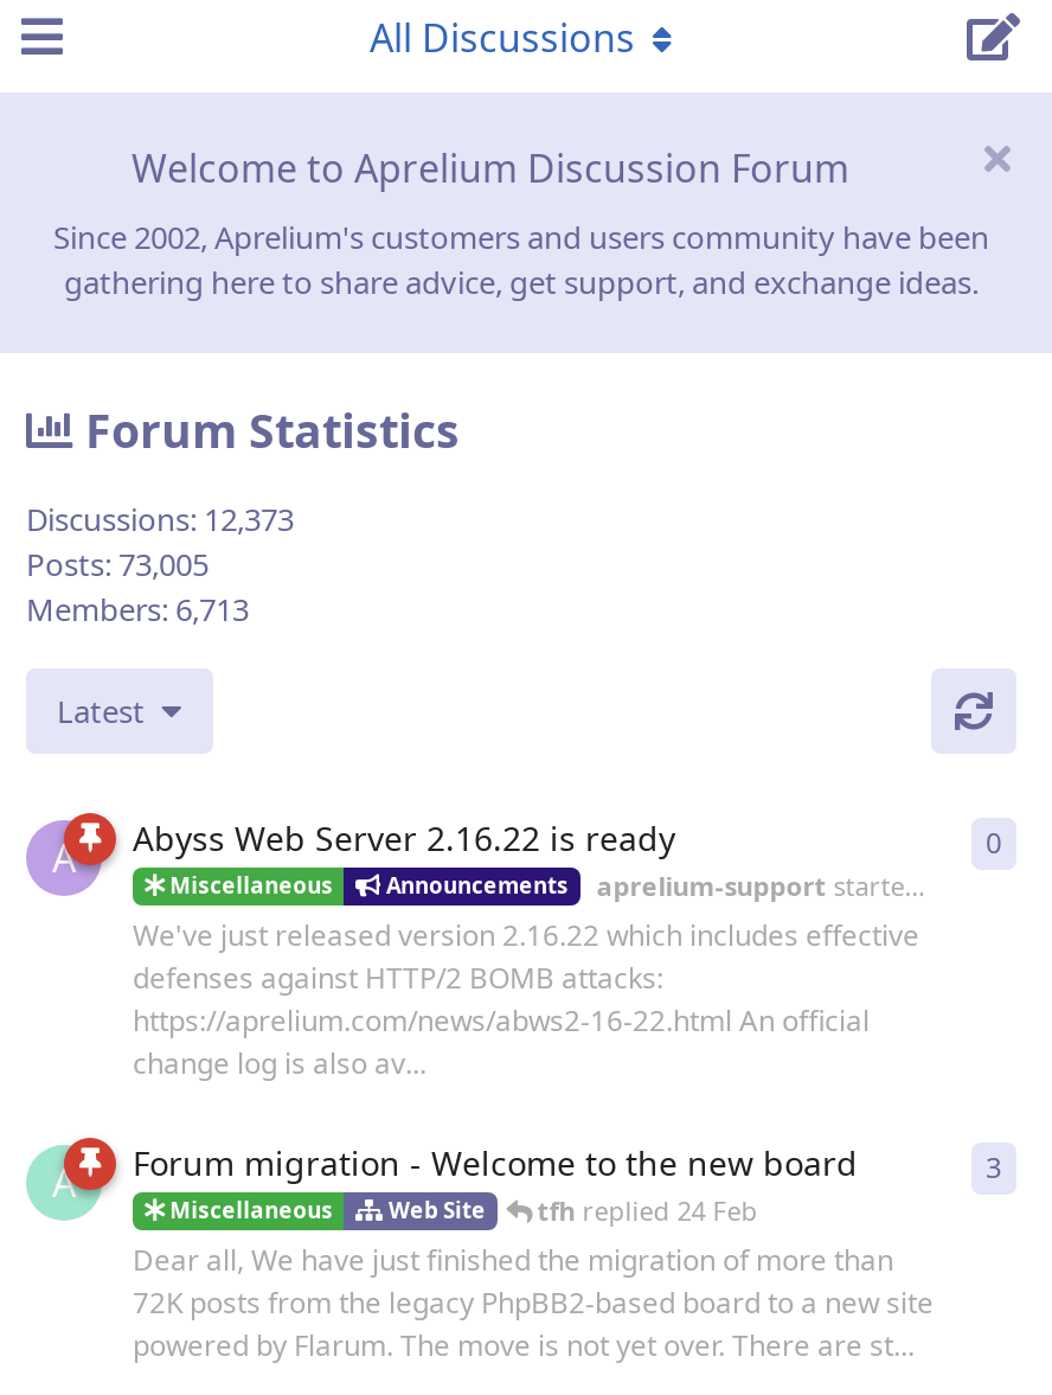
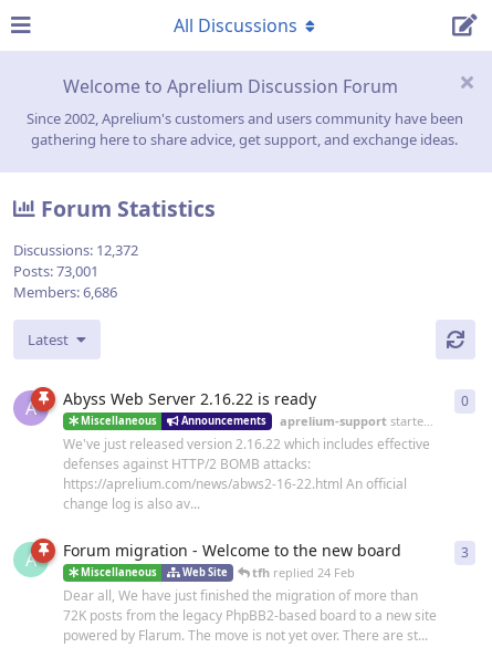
[26,498,294,541] Discussions: 12,373 -> [13,240,138,260] Discussions: 12,372
[26,543,209,586] Posts: 73,005 -> [13,261,98,281] Posts: 73,001
[26,588,249,631] Members: 6,713 -> [13,282,117,302] Members: 6,686

